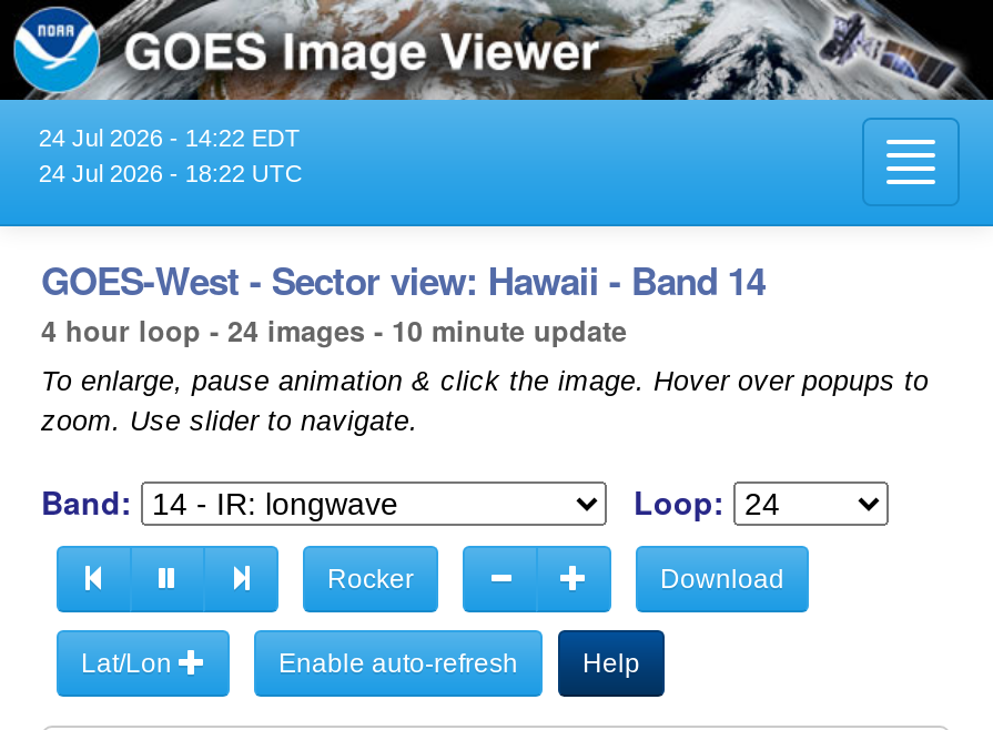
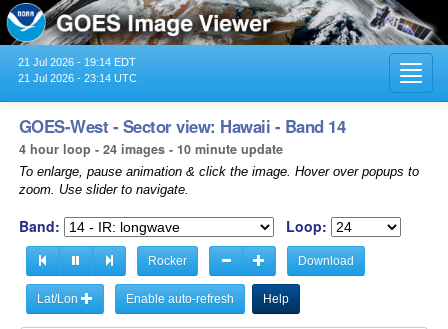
[39,124,300,150] 24 Jul 2026 - 14:22 EDT -> [18,56,136,68] 21 Jul 2026 - 19:14 EDT
[39,159,303,186] 24 Jul 2026 - 18:22 UTC -> [18,72,137,84] 21 Jul 2026 - 23:14 UTC

